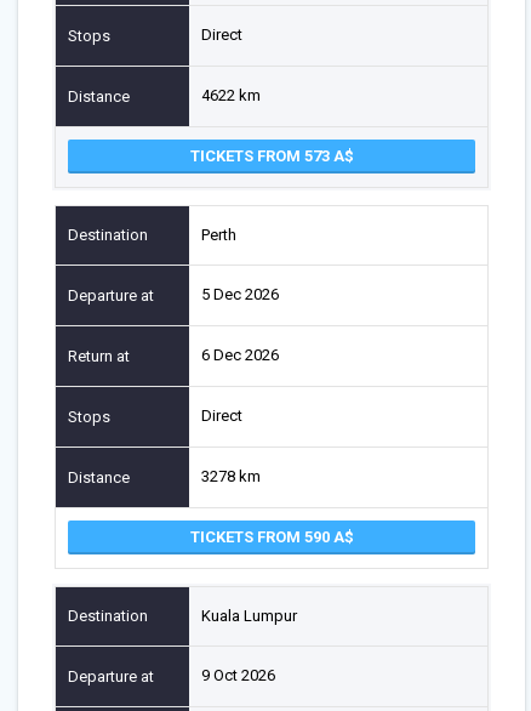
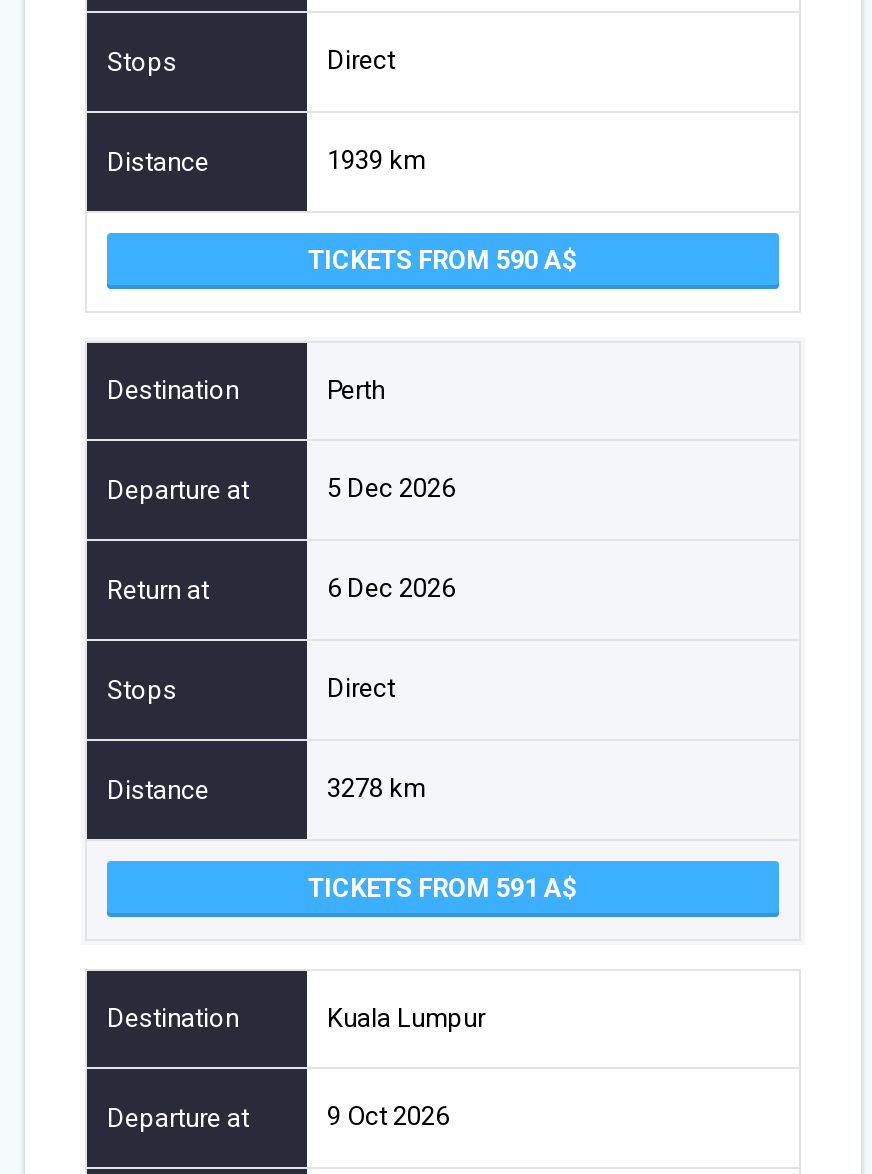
[201,86,261,105] 4622 km -> [327,145,425,175] 1939 km
[190,147,333,165] TICKETS FROM 573 -> [308,245,544,275] TICKETS FROM 590
[190,528,333,546] TICKETS FROM 590 -> [308,873,544,903] TICKETS FROM 591

